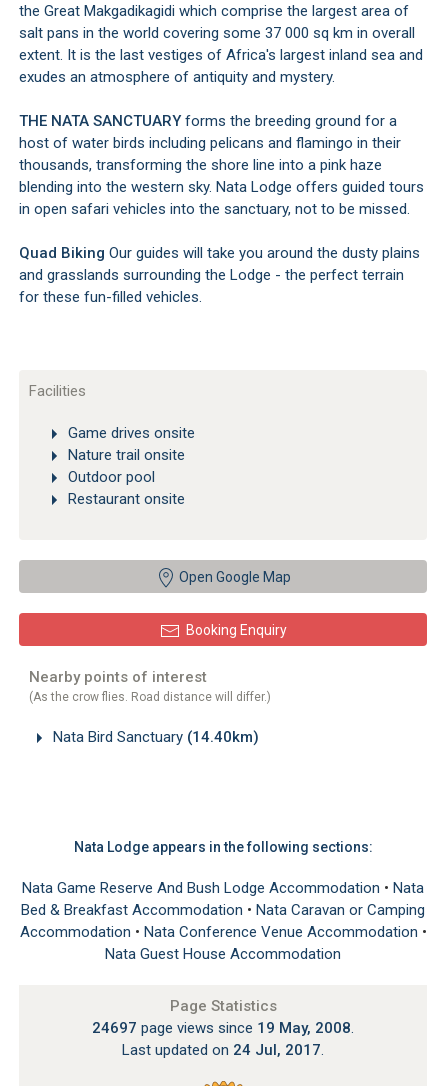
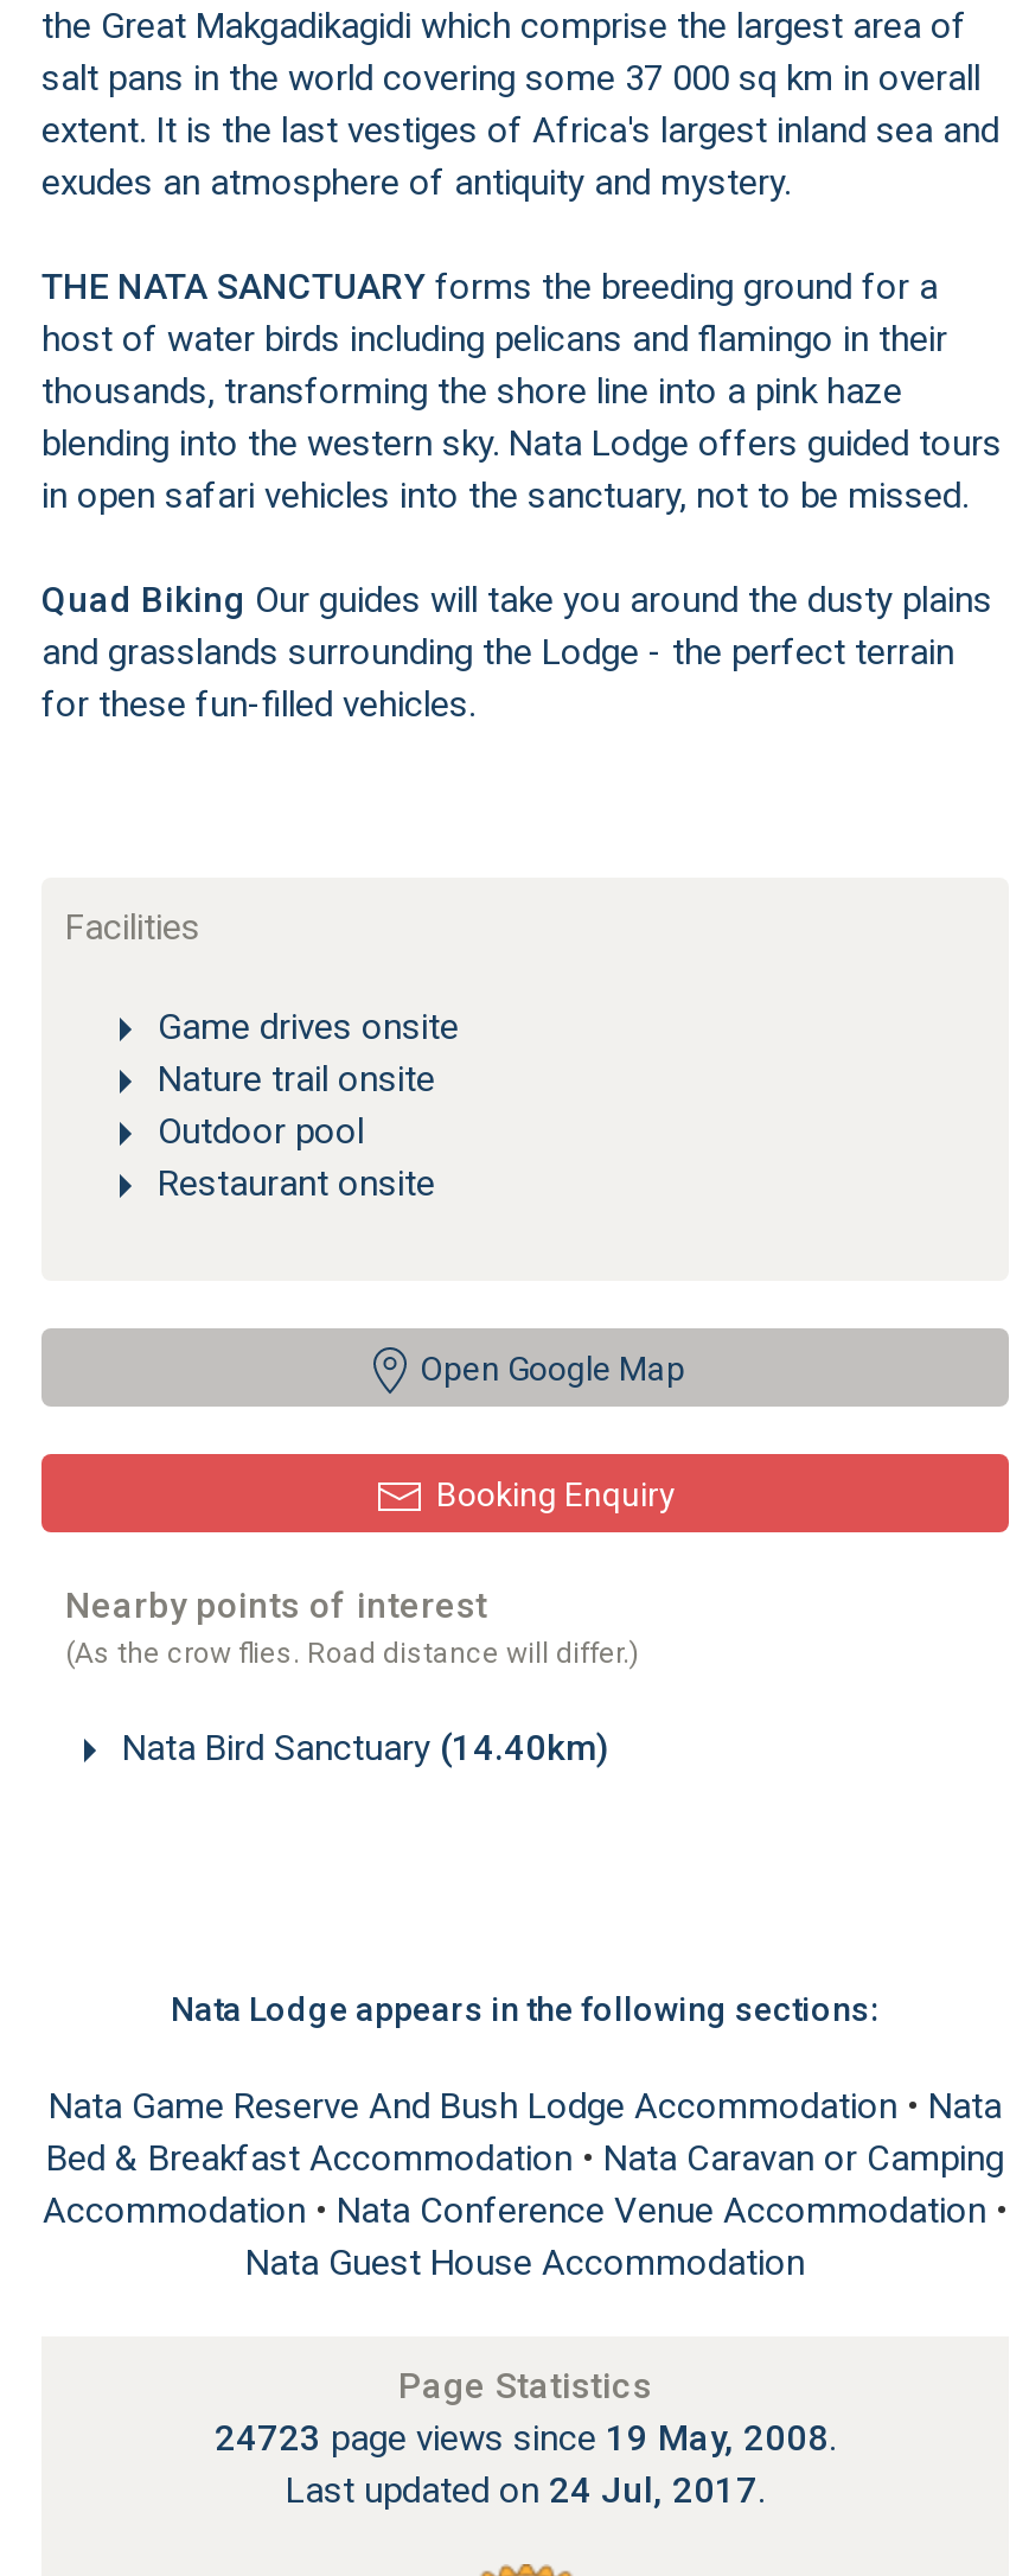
[92,1019,354,1037] 24697 page views since 19 May, 2008. -> [215,2418,836,2460] 24723 page views since 19 May, 2008.

